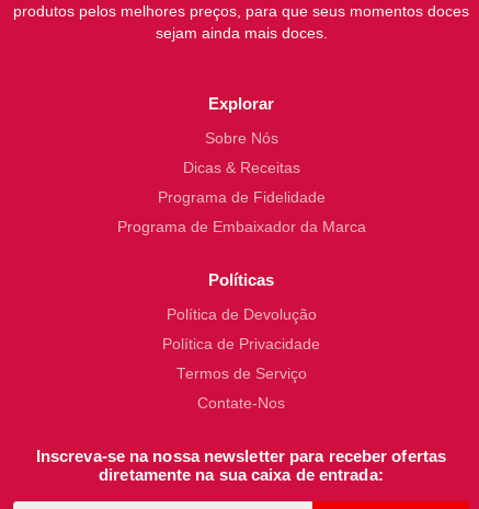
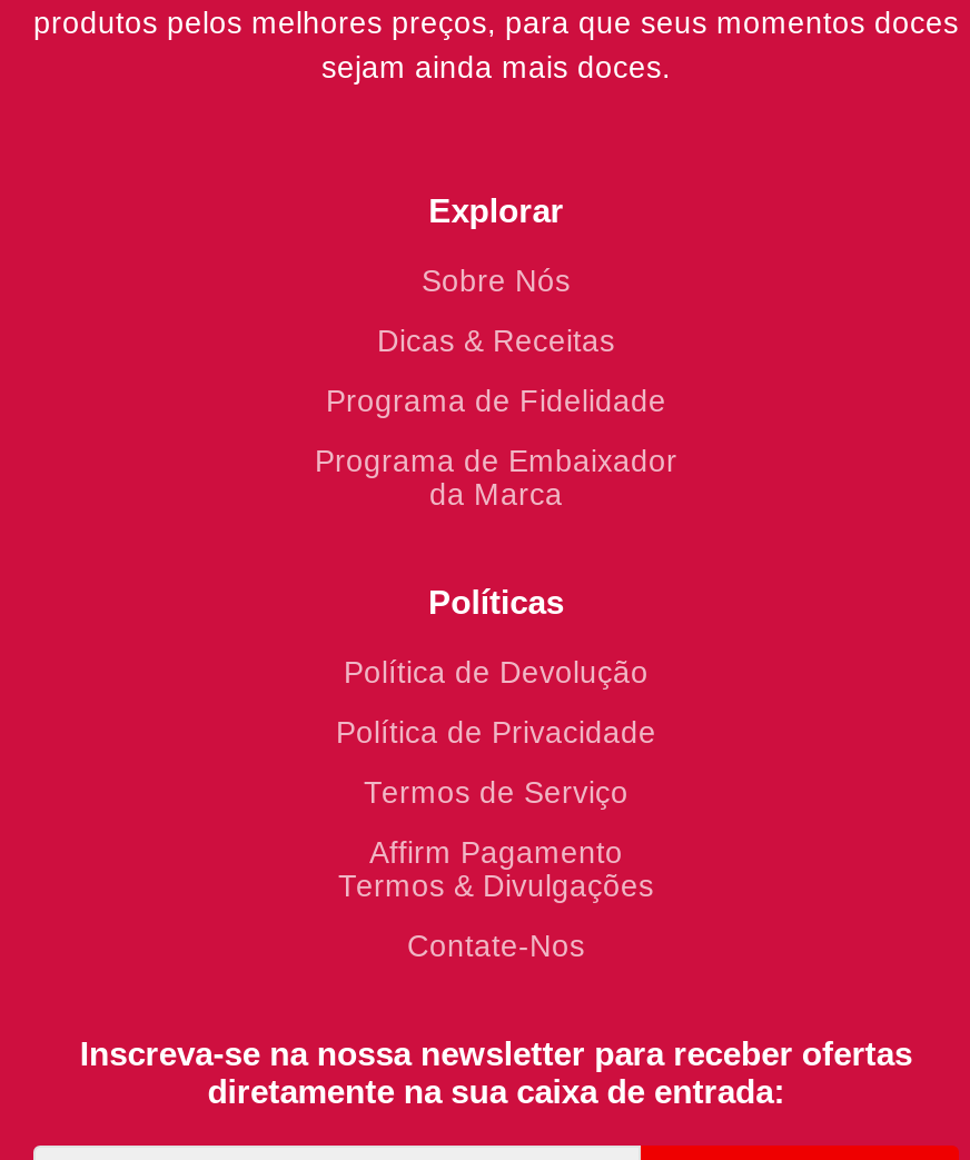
none -> [338,836,654,903] Affirm Pagamento | Termos & Divulgações

